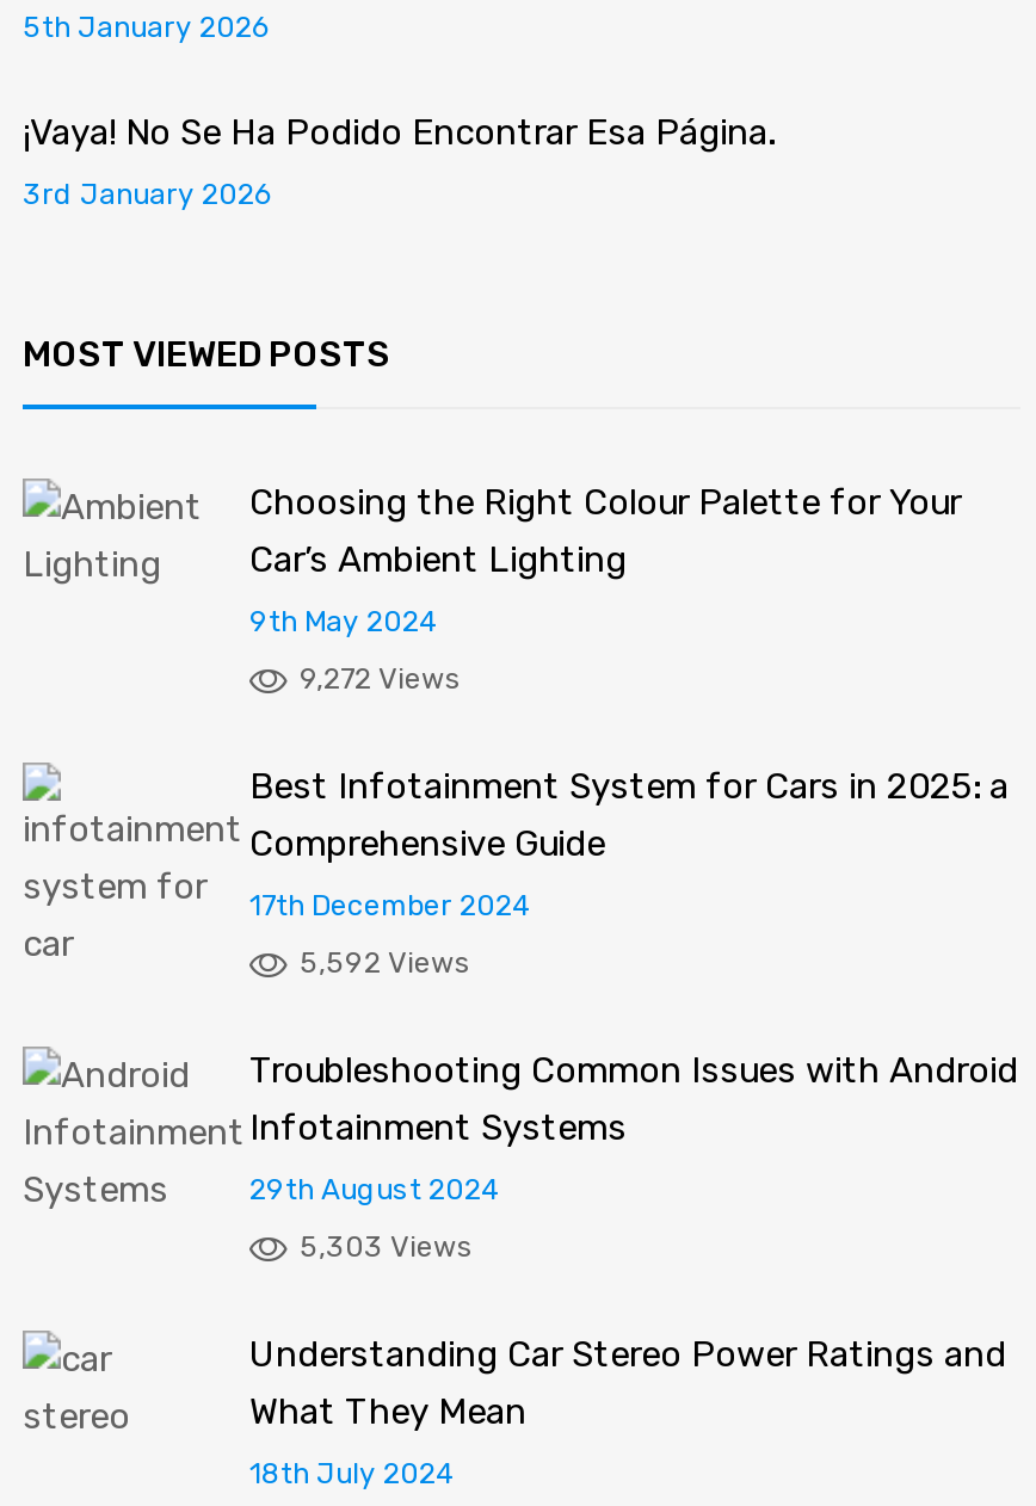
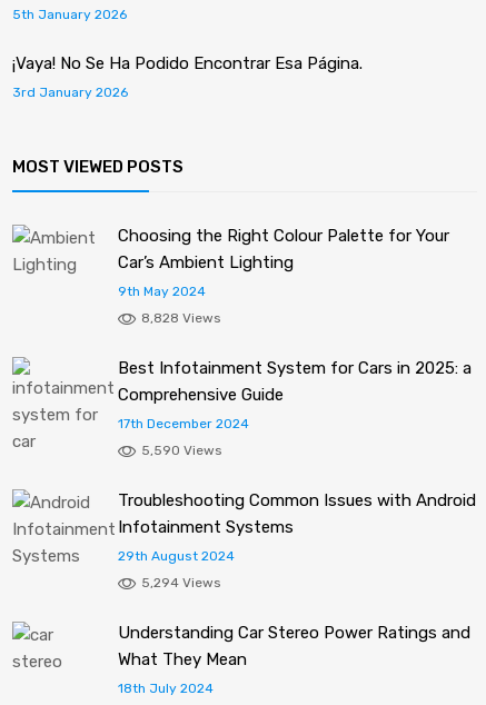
[300,662,462,695] 9,272 Views -> [141,310,221,326] 8,828 Views
[300,946,471,979] 5,592 Views -> [141,442,222,458] 5,590 Views
[300,1230,474,1264] 5,303 Views -> [141,575,221,590] 5,294 Views

